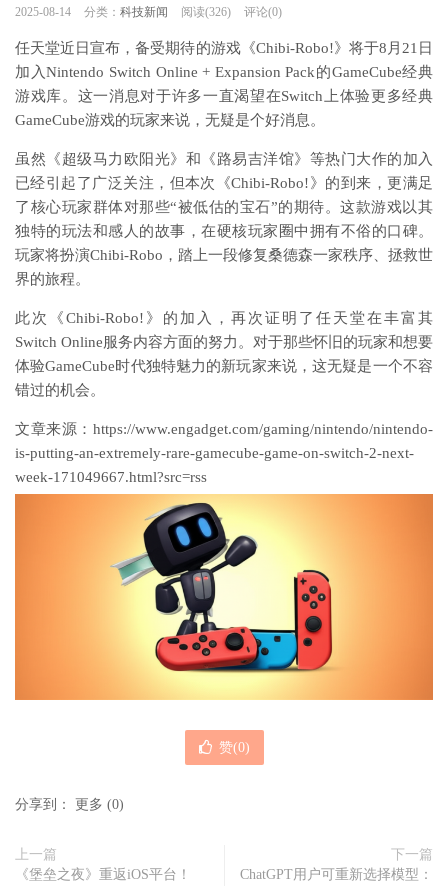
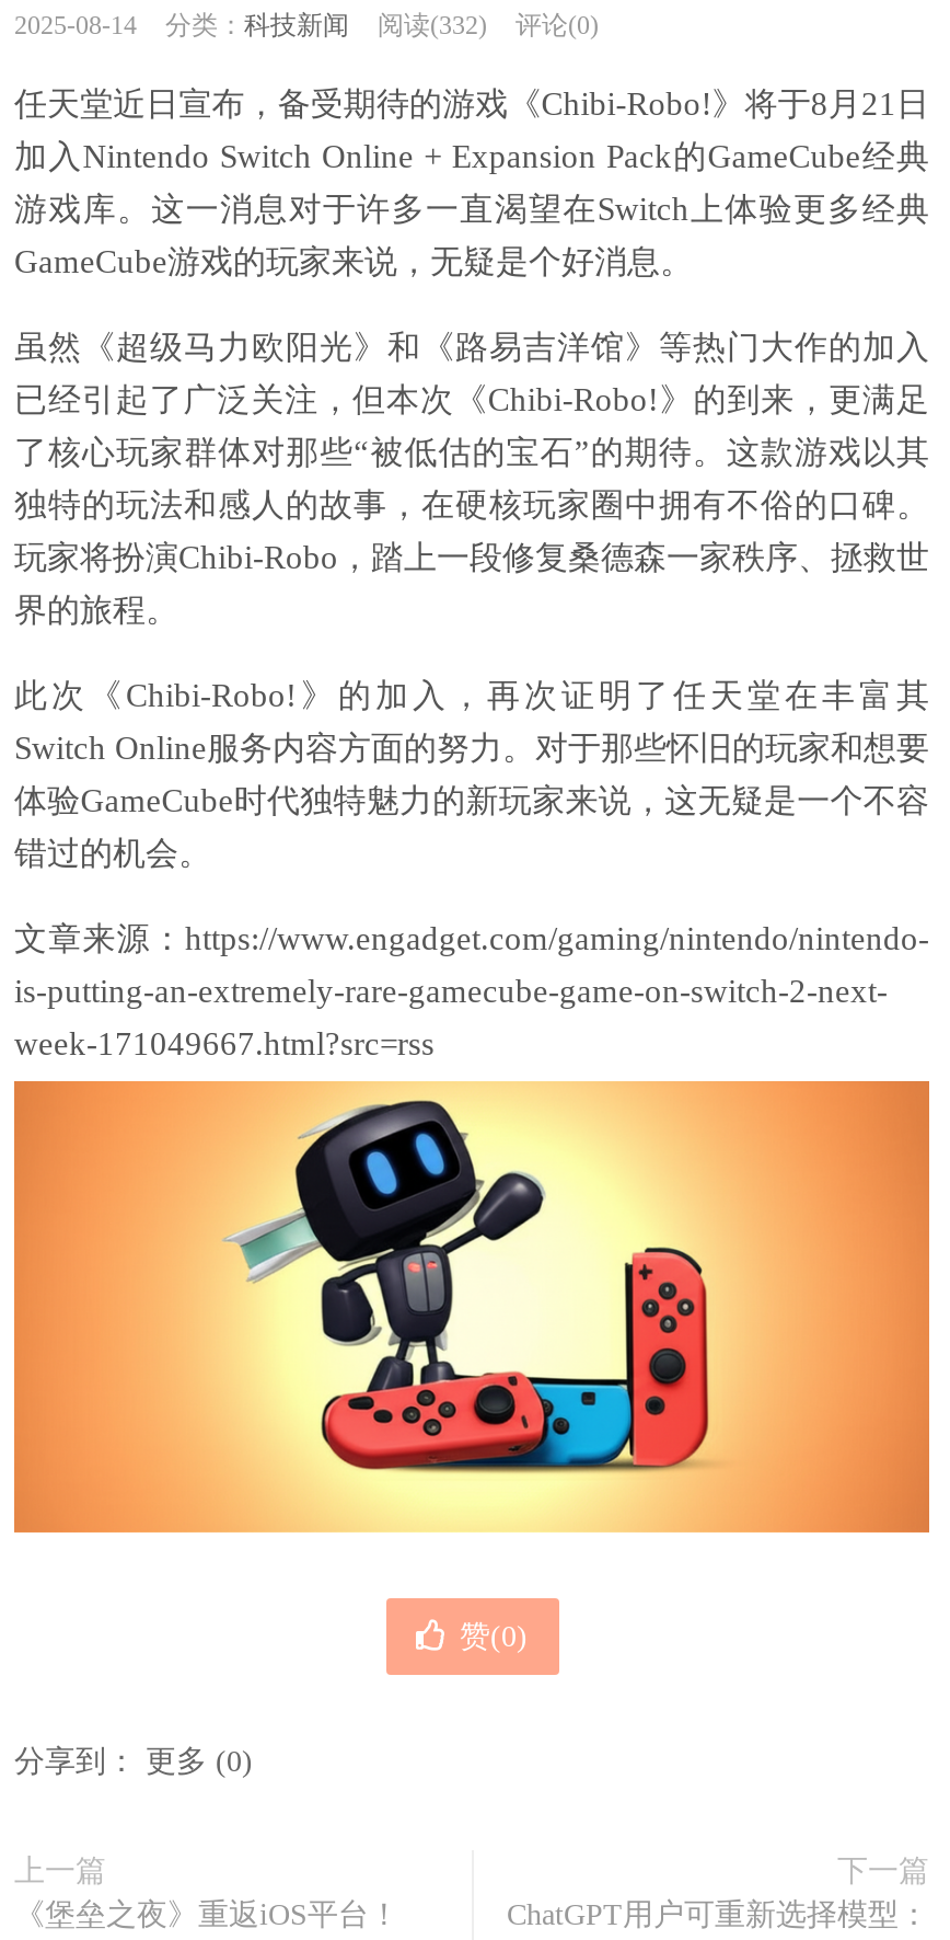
[15,5,282,19] 2025-08-14 分类：科技新闻 阅读(326) 评论(0) -> [14,10,599,41] 2025-08-14 分类：科技新闻 阅读(332) 评论(0)

